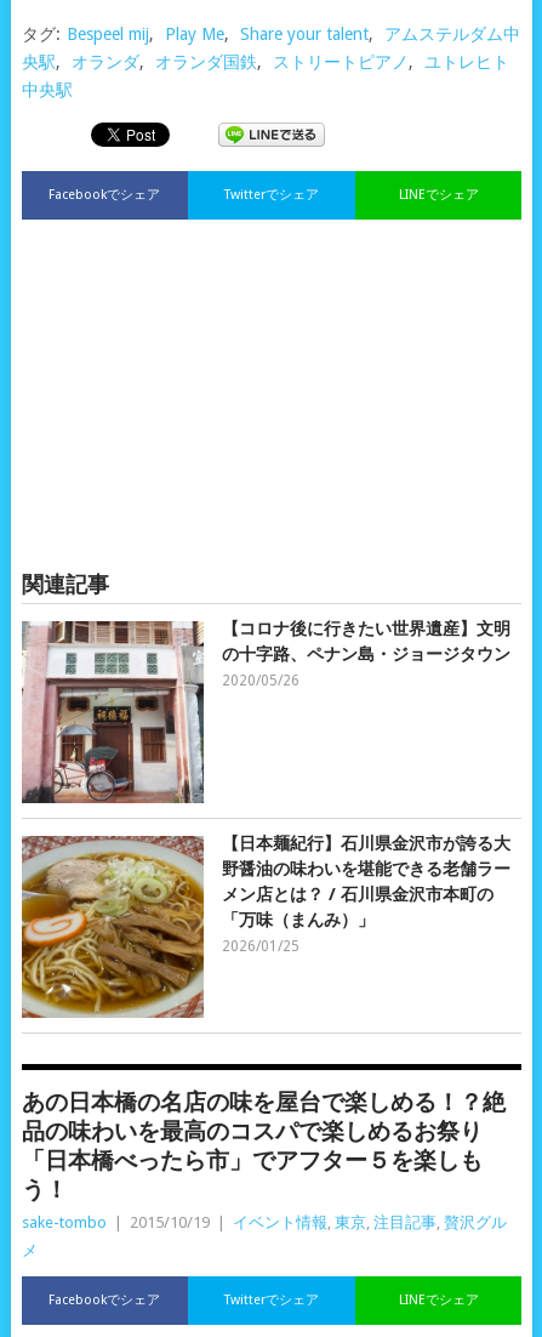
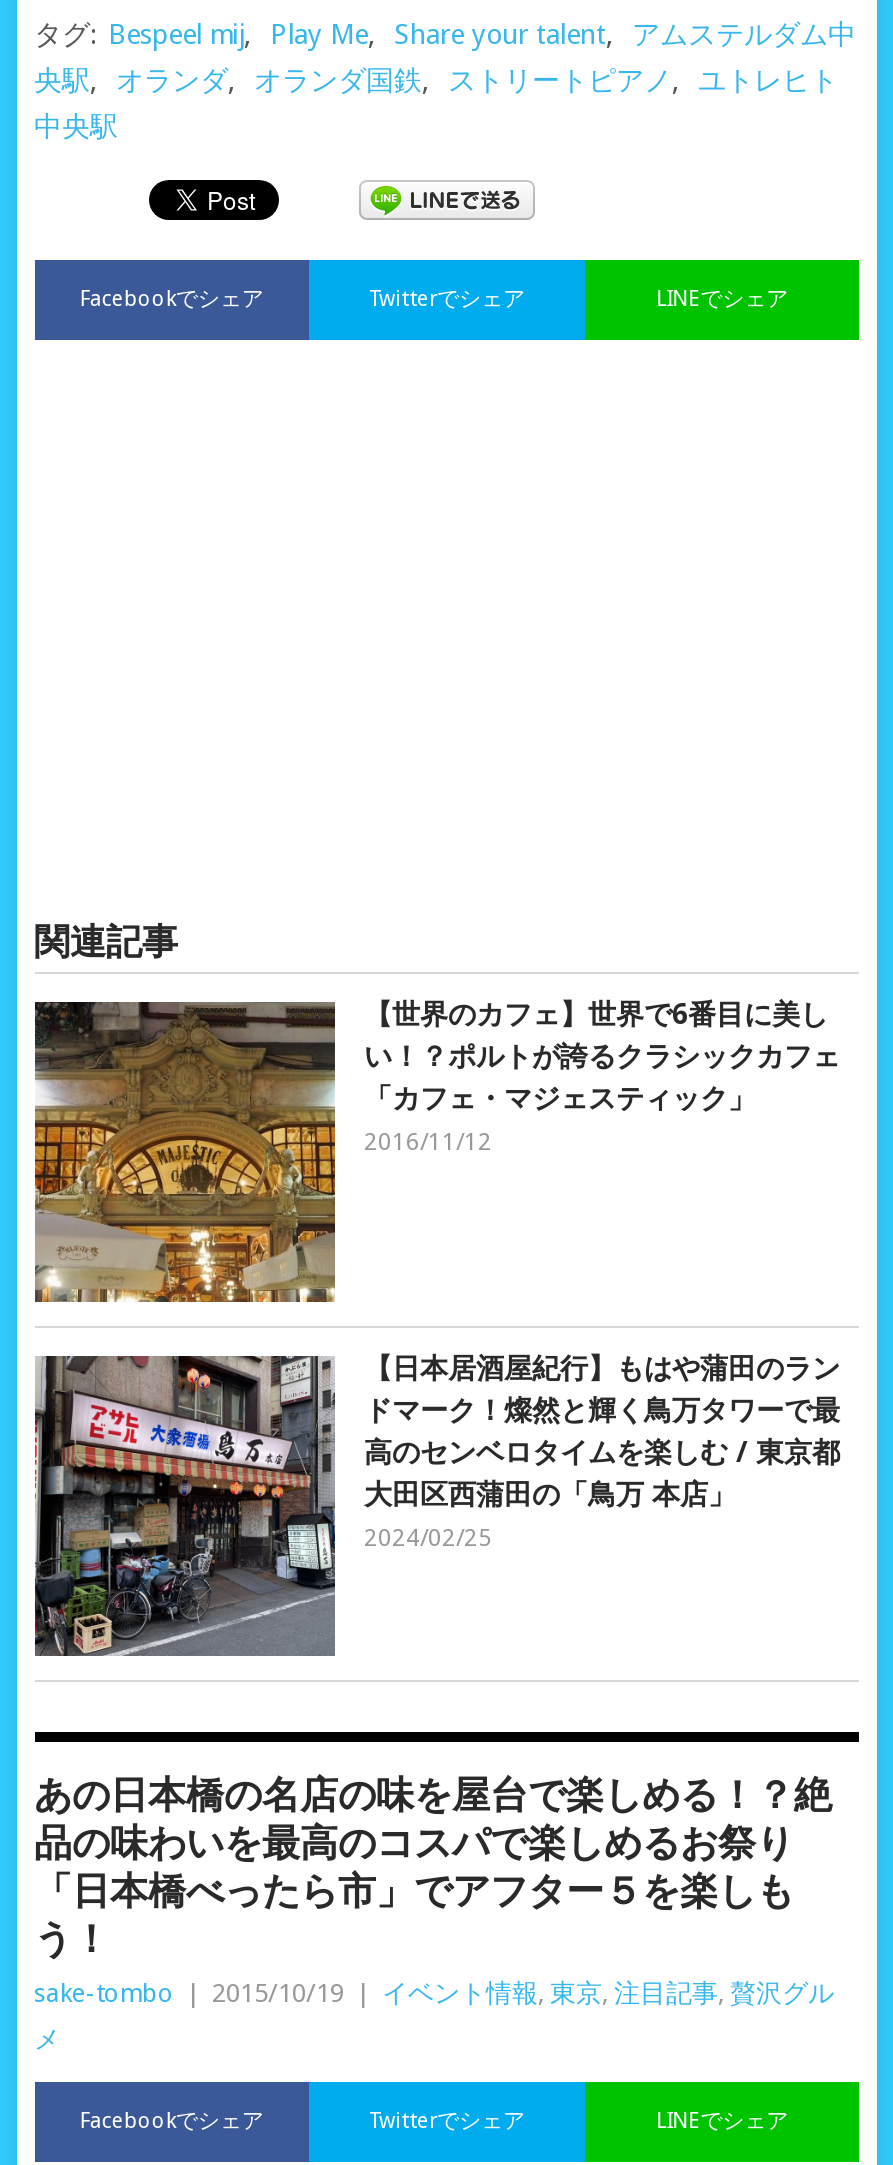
[22,619,510,804] [image] | 【コロナ後に行きたい世界遺産】文明 | の十字路、ペナン島・ジョージタウン | 2020/05/26 -> [33,999,840,1304] [image] | 【世界のカフェ】世界で6番目に美し | い！？ポルトが誇るクラシックカフェ | 「カフェ・マジェスティック」 | 2016/11/12
[21,834,510,1018] [image] | 【日本麺紀行】石川県金沢市が誇る大 | 野醤油の味わいを堪能できる老舗ラー | メン店とは？ / 石川県金沢市本町の | 「万味（まんみ）」 | 2026/01/25 -> [33,1353,840,1658] [image] | 【日本居酒屋紀行】もはや蒲田のラン | ドマーク！燦然と輝く鳥万タワーで最 | 高のセンベロタイムを楽しむ / 東京都 | 大田区西蒲田の「鳥万 本店」 | 2024/02/25

